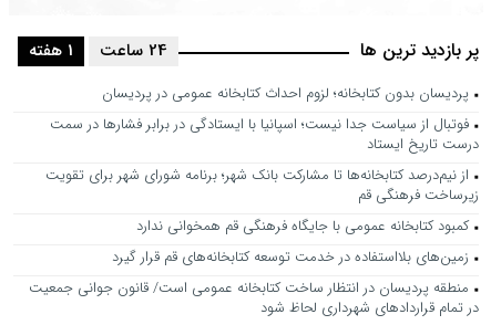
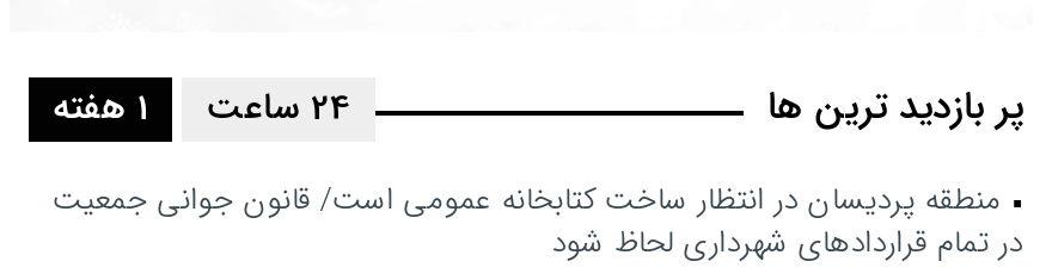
[45,82,478,269] پردیسان بدون کتابخانه؛ لزوم احداث کتابخانه عمومی در پردیسان | فوتبال از سیاست جدا نیست؛ اسپانیا با ایستادگی در برابر فشارها در سمت | درست تاریخ ایستاد | از نیم‌درصد کتابخانه‌ها تا مشارکت بانک شهر؛ برنامه شورای شهر برای تقویت | زیرساخت فرهنگی قم | کمبود کتابخانه عمومی با جایگاه فرهنگی قم همخوانی ندارد | زمین‌های بلااستفاده در خدمت توسعه کتابخانه‌های قم قرار گیرد -> none

